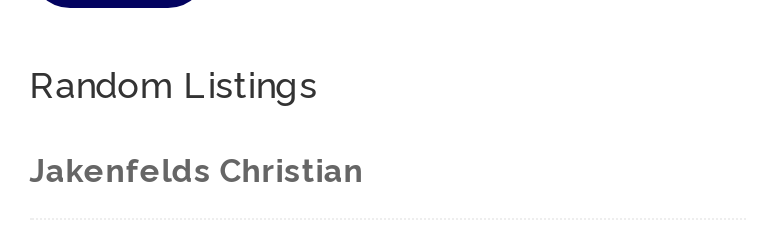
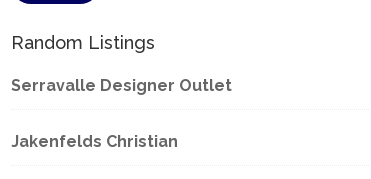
none -> [11,76,232,95] Serravalle Designer Outlet

